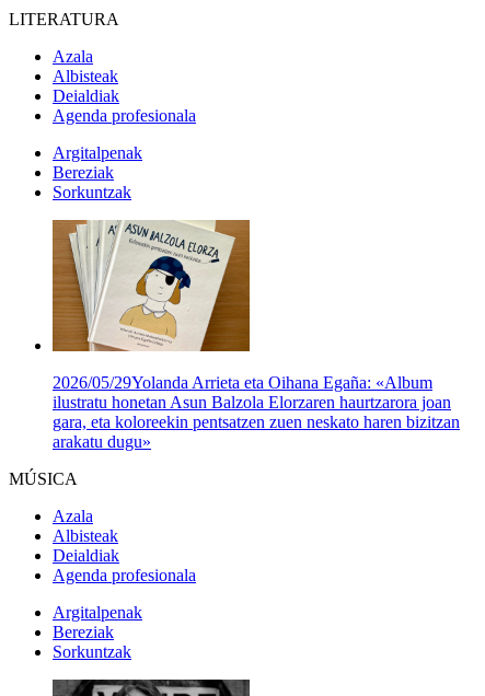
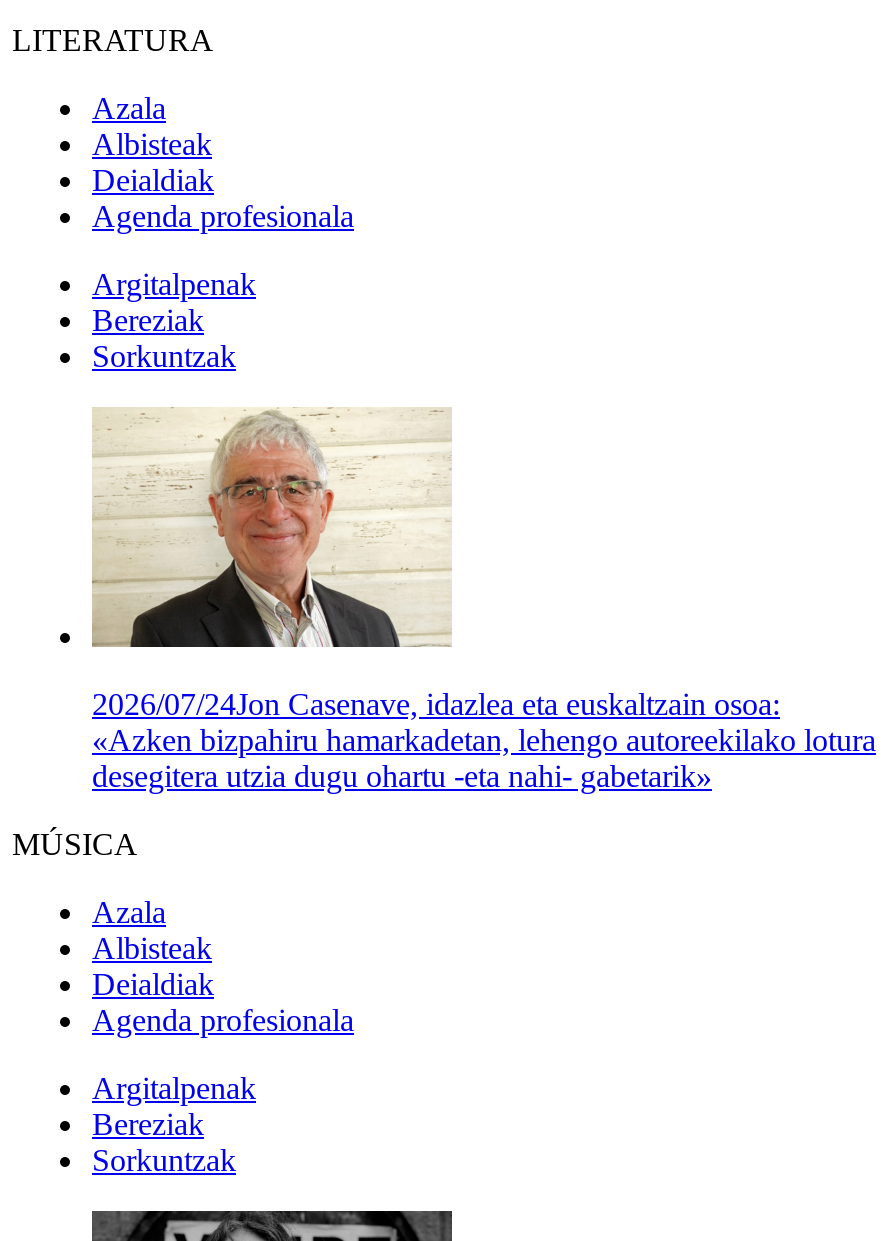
[53,220,460,451] [image] | 2026/05/29Yolanda Arrieta eta Oihana Egaña: «Album | ilustratu honetan Asun Balzola Elorzaren haurtzarora joan | gara, eta koloreekin pentsatzen zuen neskato haren bizitzan | arakatu dugu» -> [92,407,876,793] [image] | 2026/07/24Jon Casenave, idazlea eta euskaltzain osoa: | «Azken bizpahiru hamarkadetan, lehengo autoreekilako lotura | desegitera utzia dugu ohartu -eta nahi- gabetarik»

